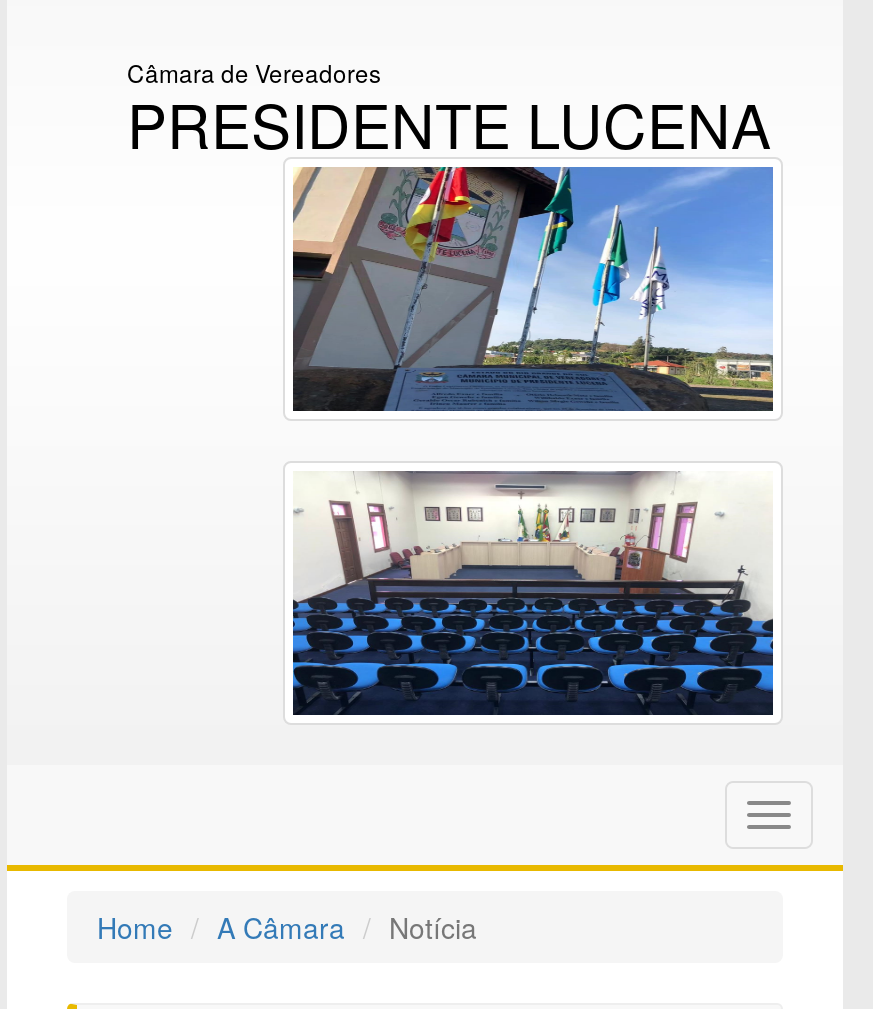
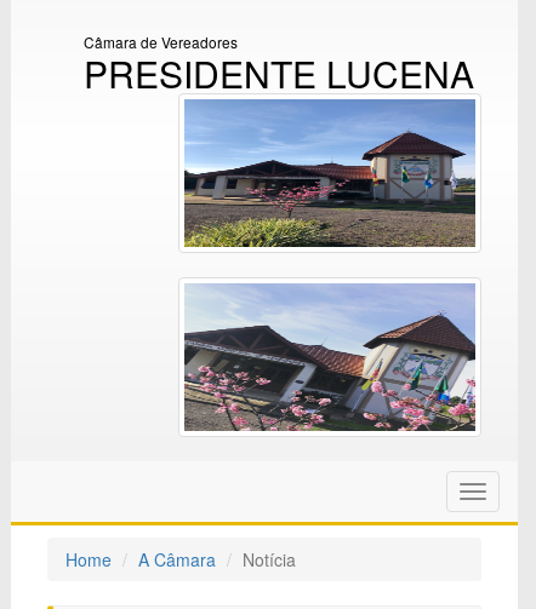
[291,173,773,413] [image] -> [183,103,477,248] [image]
[291,471,775,717] [image] -> [183,283,477,432] [image]

